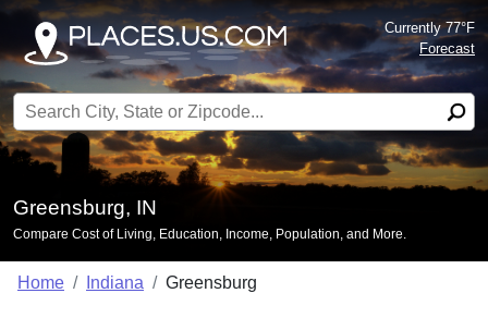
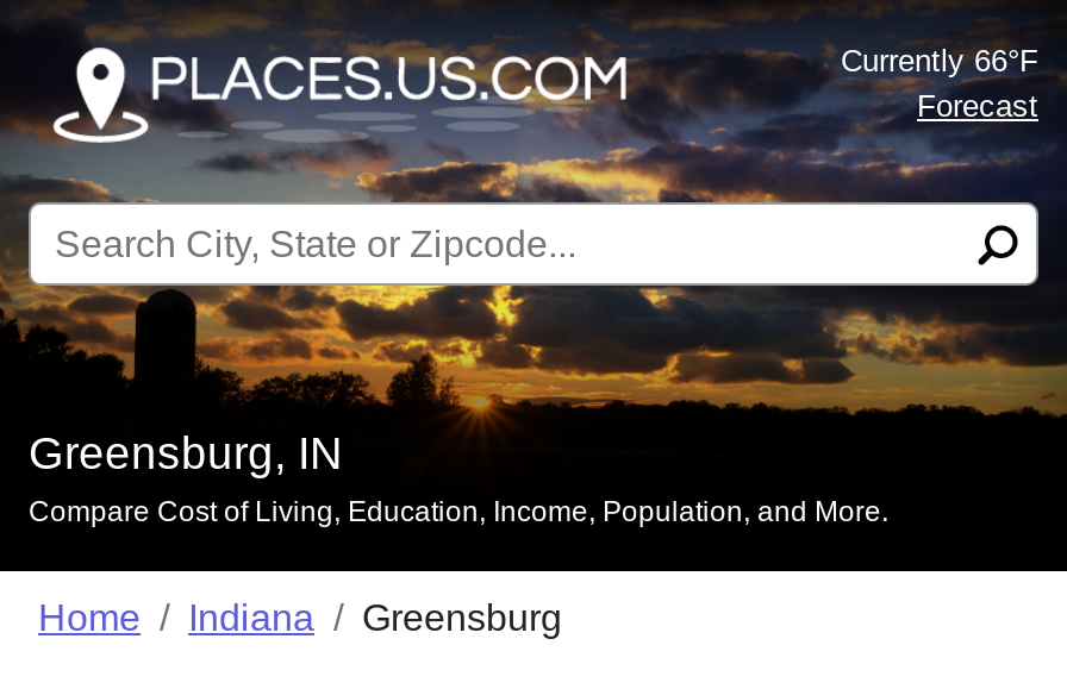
[385,20,475,36] Currently 77°F -> [841,43,1038,79] Currently 66°F

